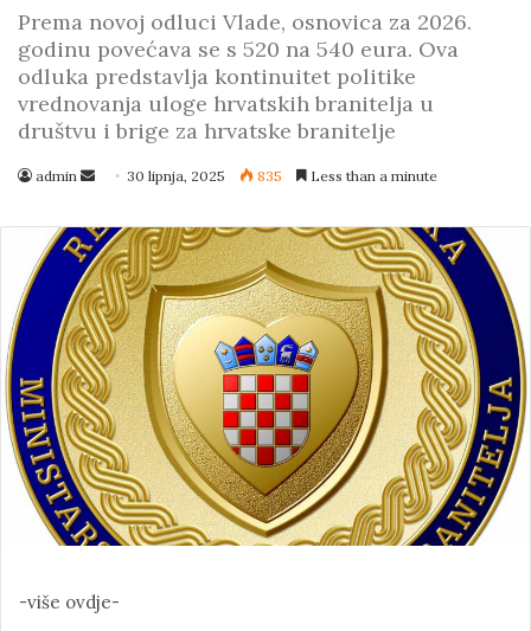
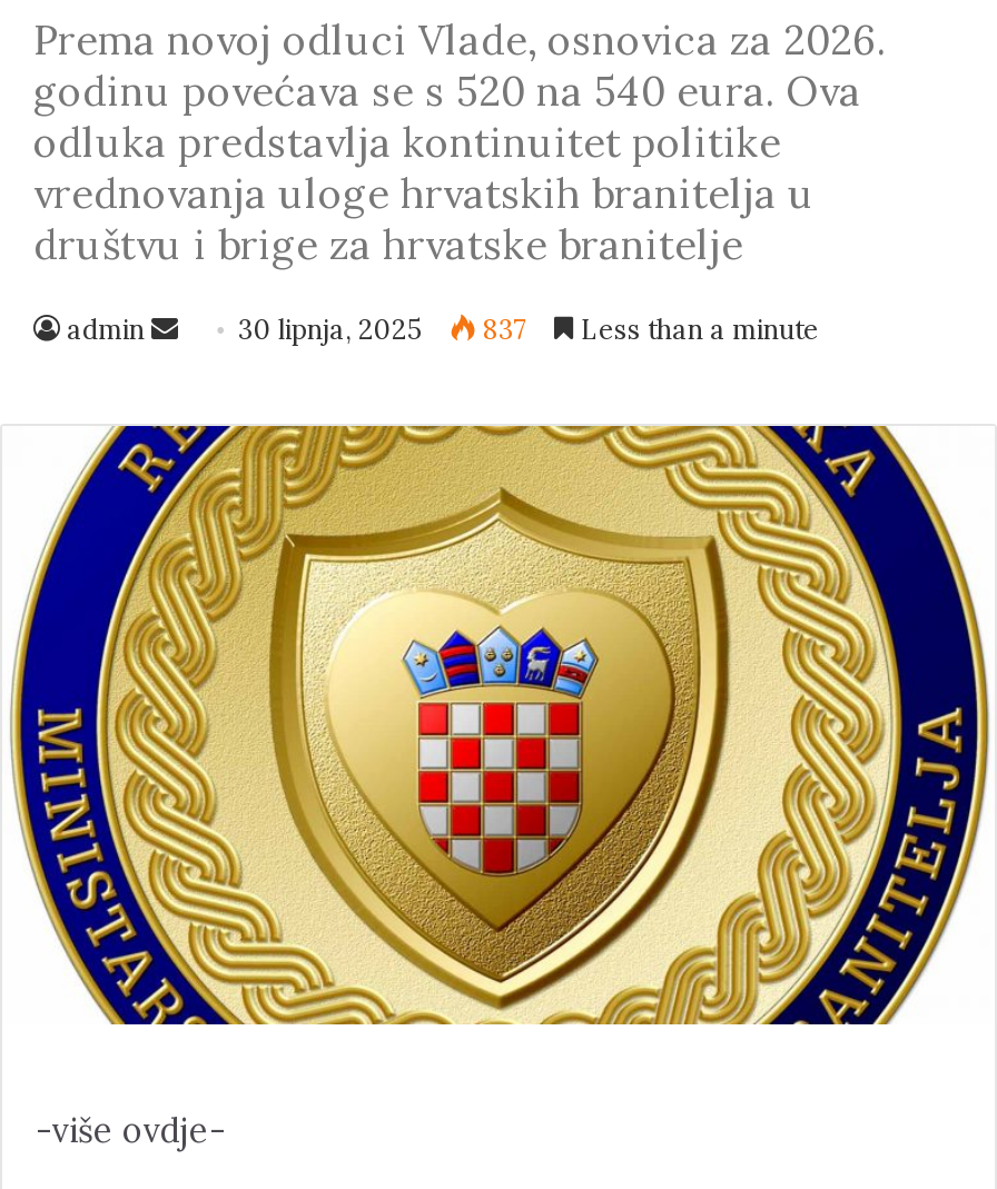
[254,167,282,185] 835 -> [476,313,527,346] 837

